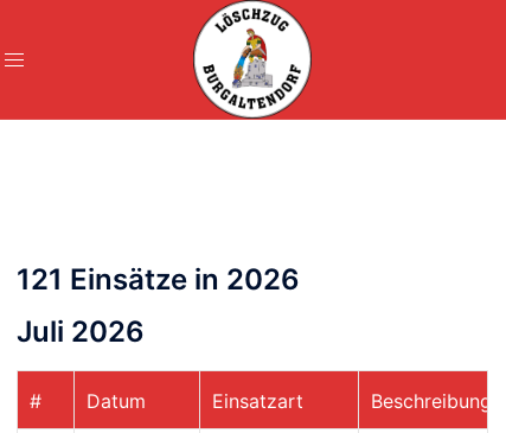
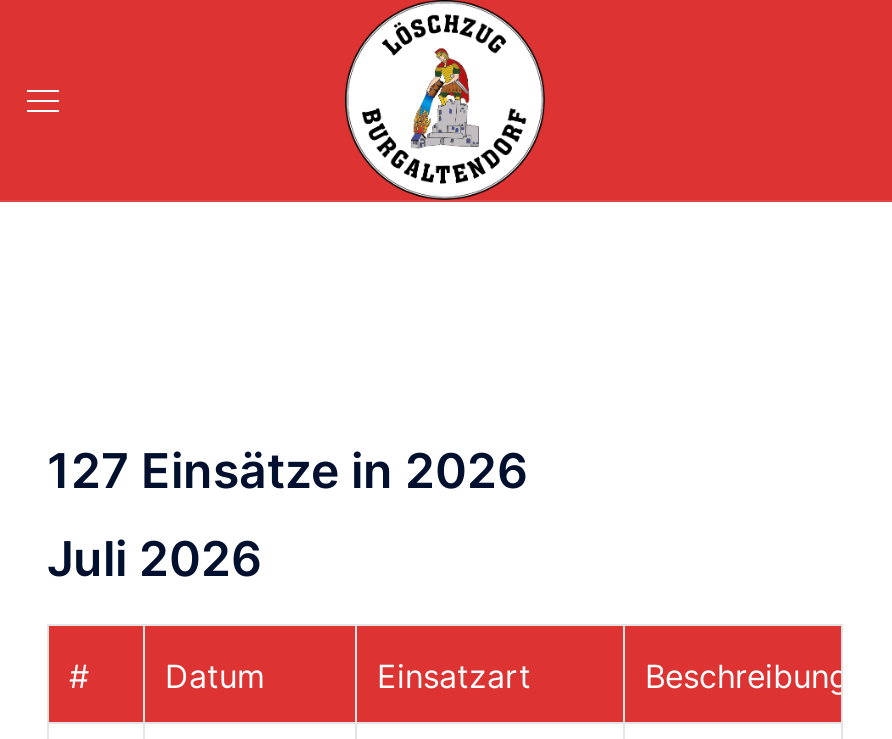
[17,262,300,297] 121 Einsätze in 2026 -> [47,442,529,500] 127 Einsätze in 2026

